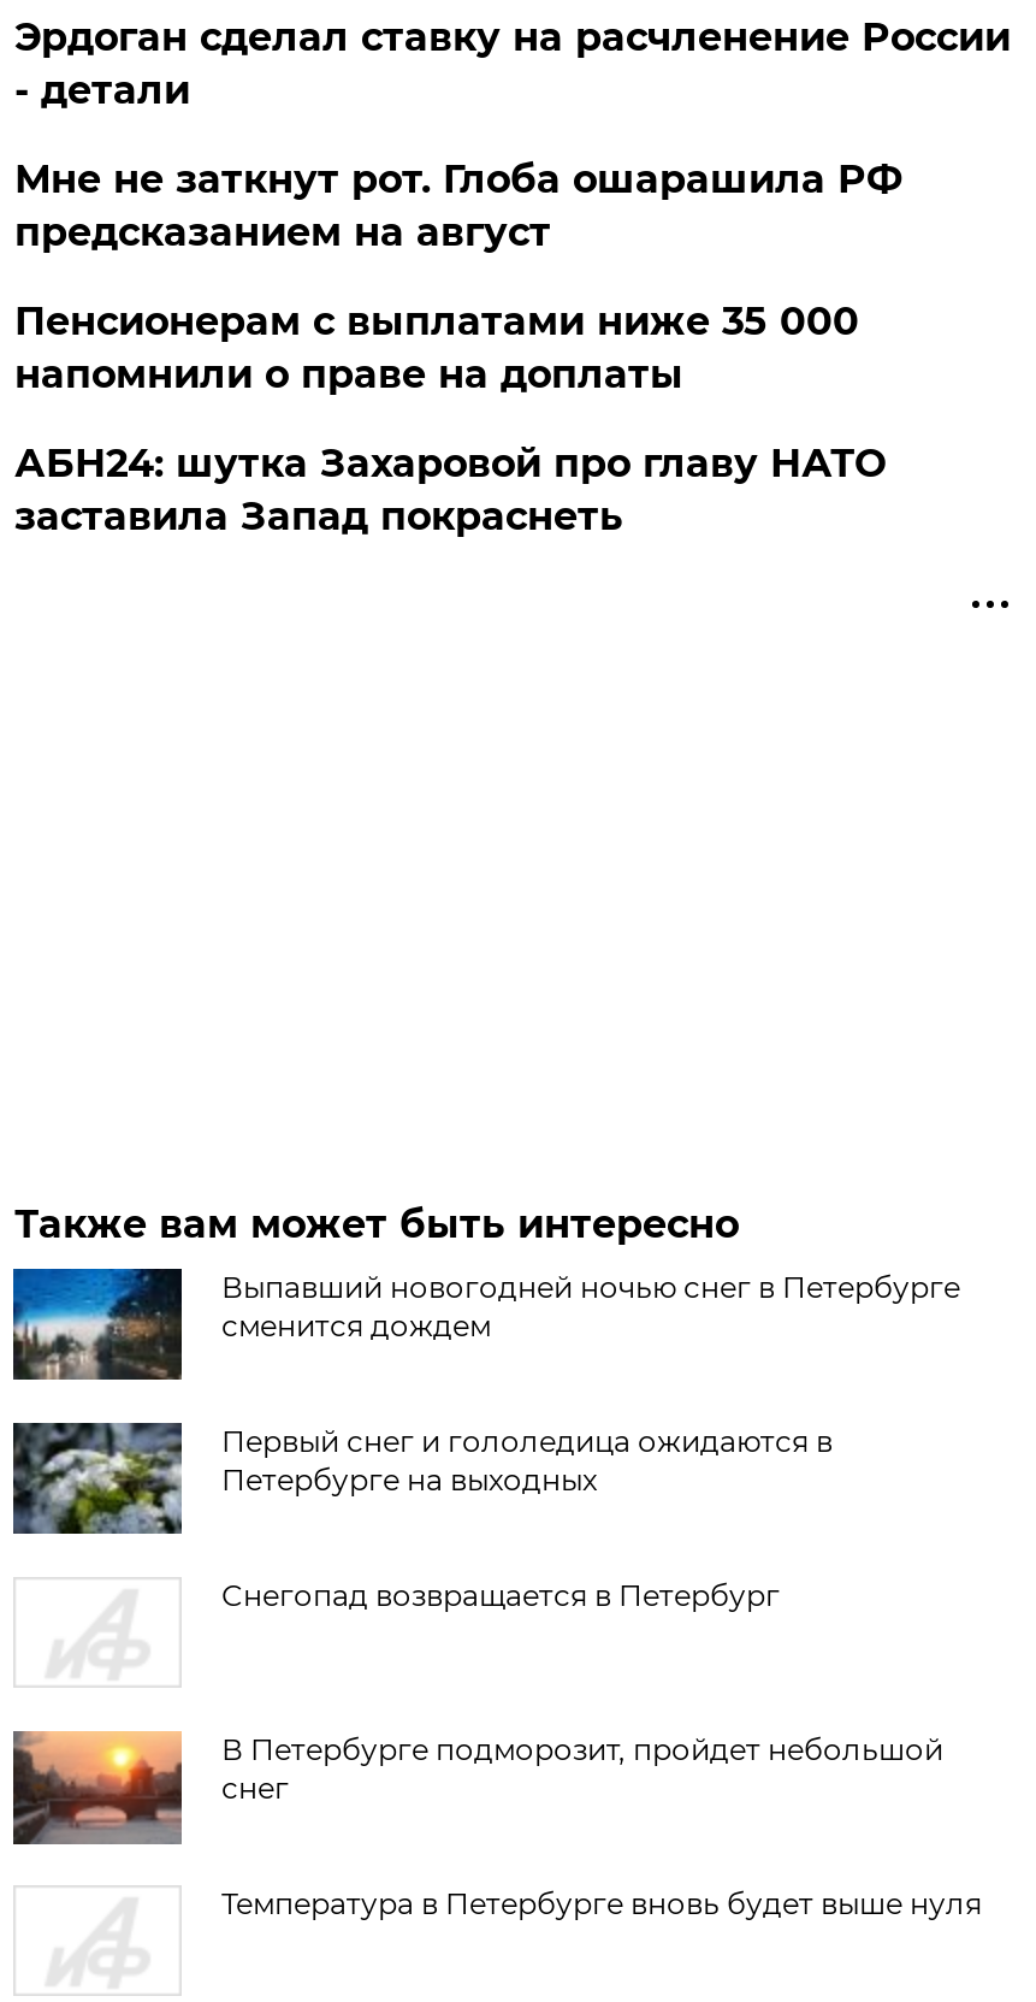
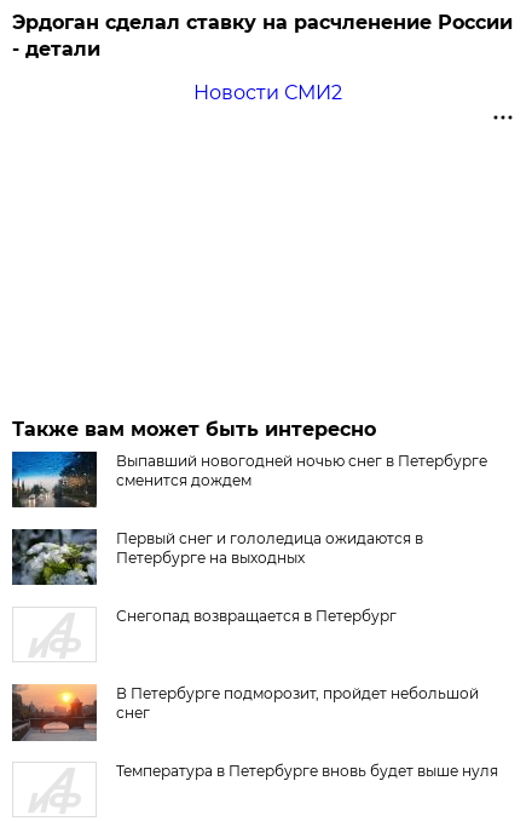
[14,156,902,539] Мне не заткнут рот. Глоба ошарашила РФ | предсказанием на август | Пенсионерам с выплатами ниже 35 000 | напомнили о праве на доплаты | АБН24: шутка Захаровой про главу НАТО | заставила Запад покраснеть -> [193,81,342,104] Новости СМИ2

